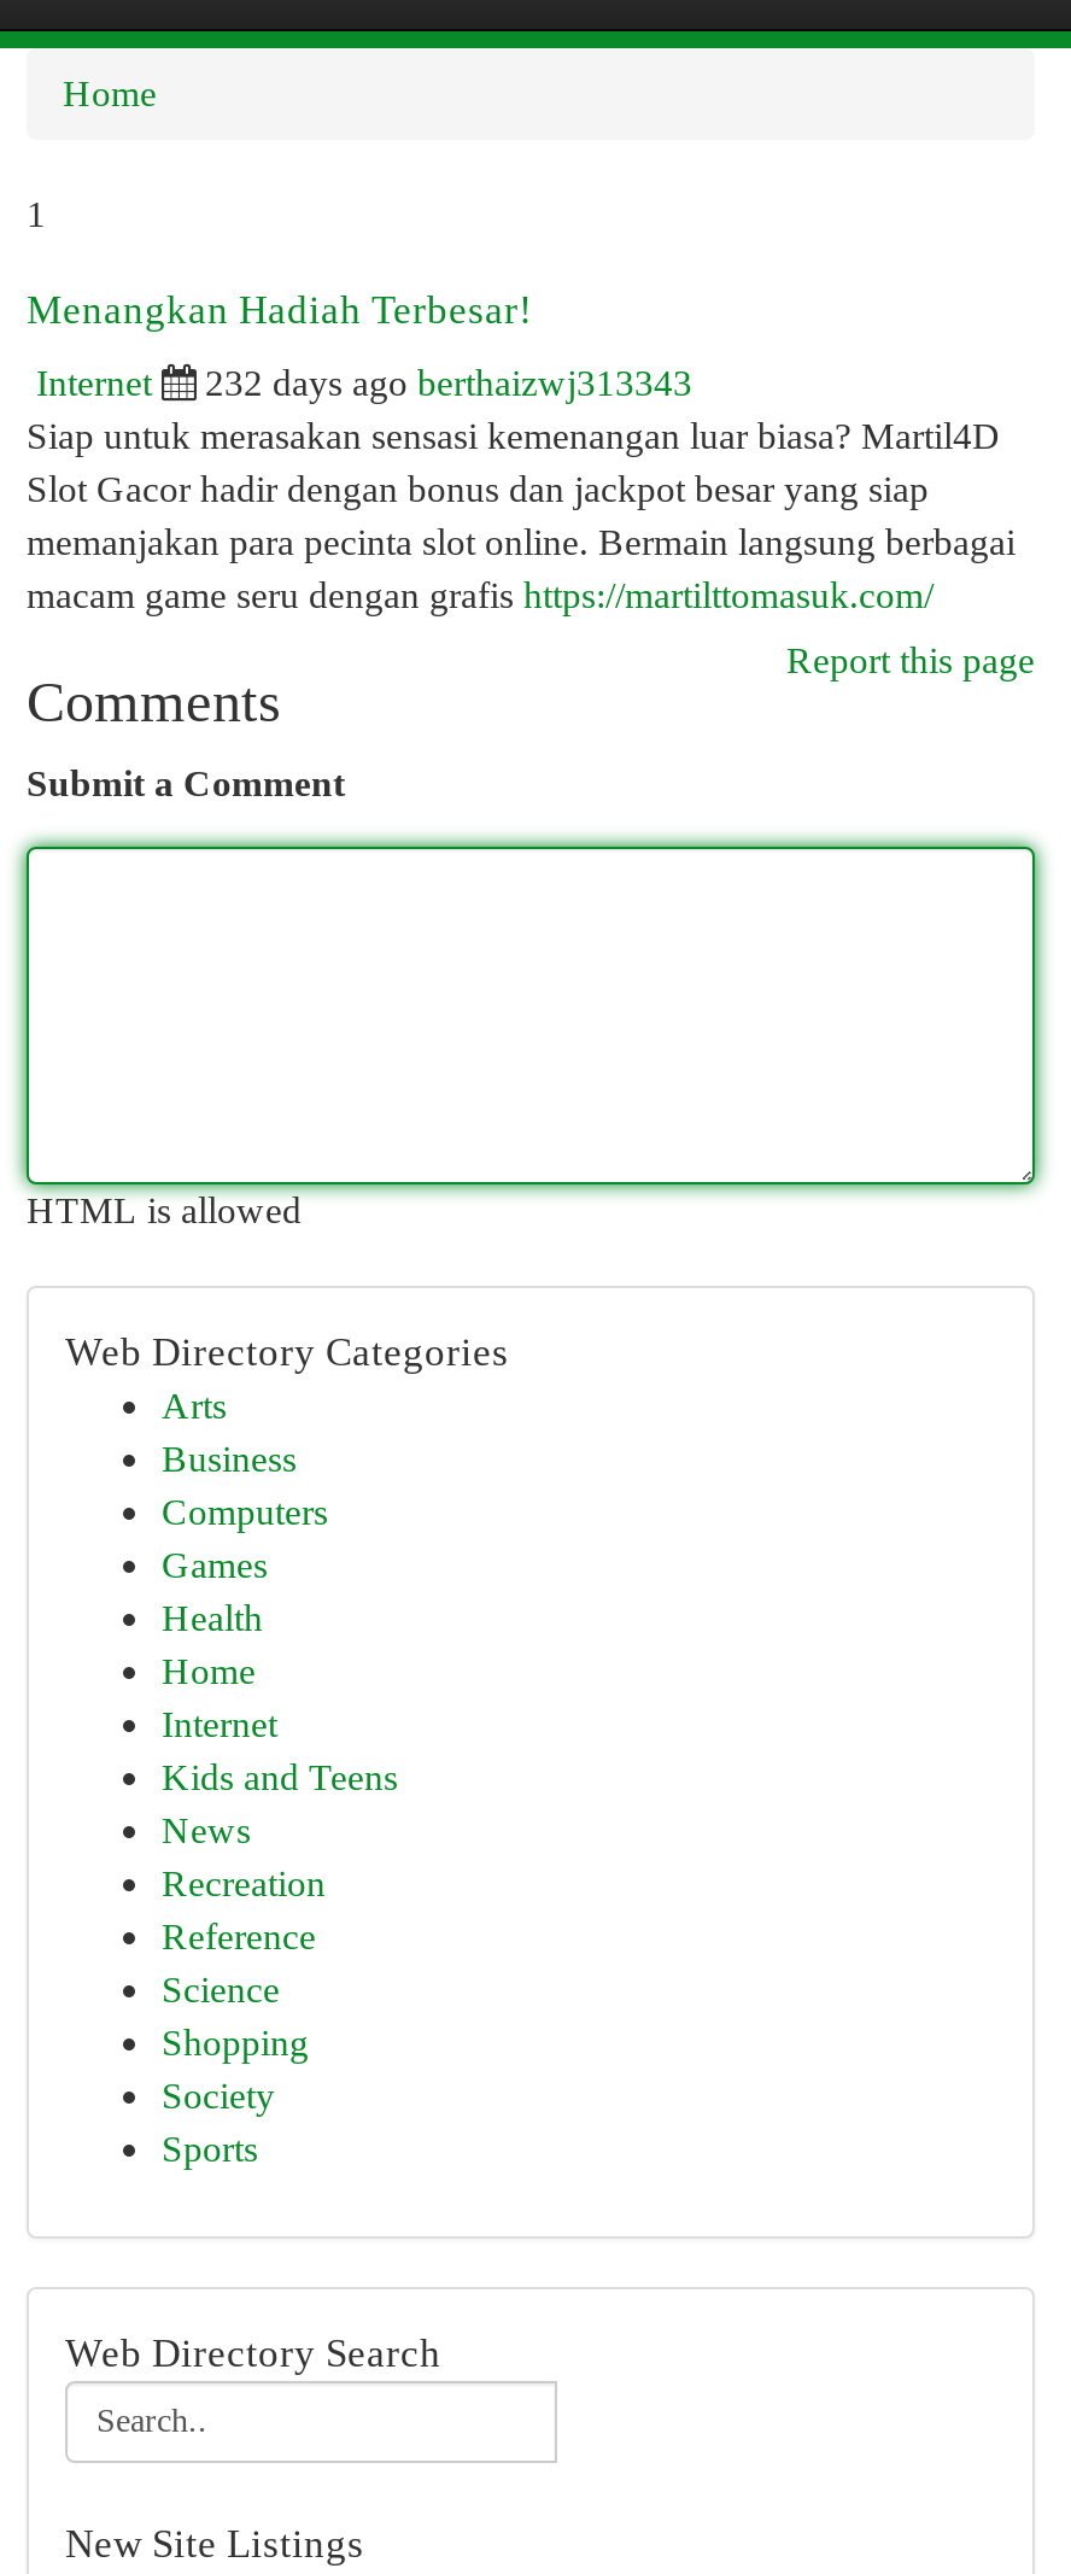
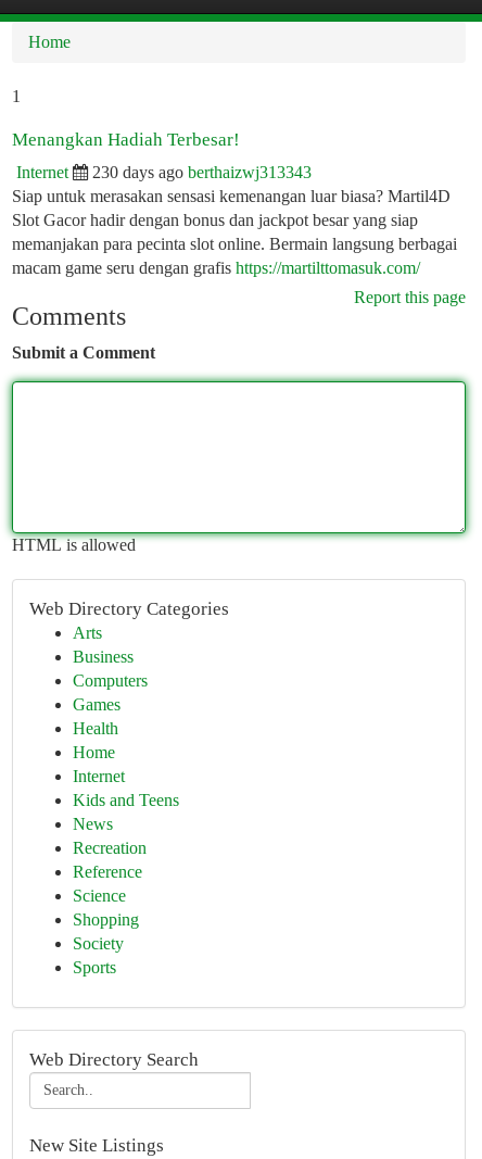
[205,362,692,403] 232 days ago berthaizwj313343 -> [92,163,312,181] 230 days ago berthaizwj313343

